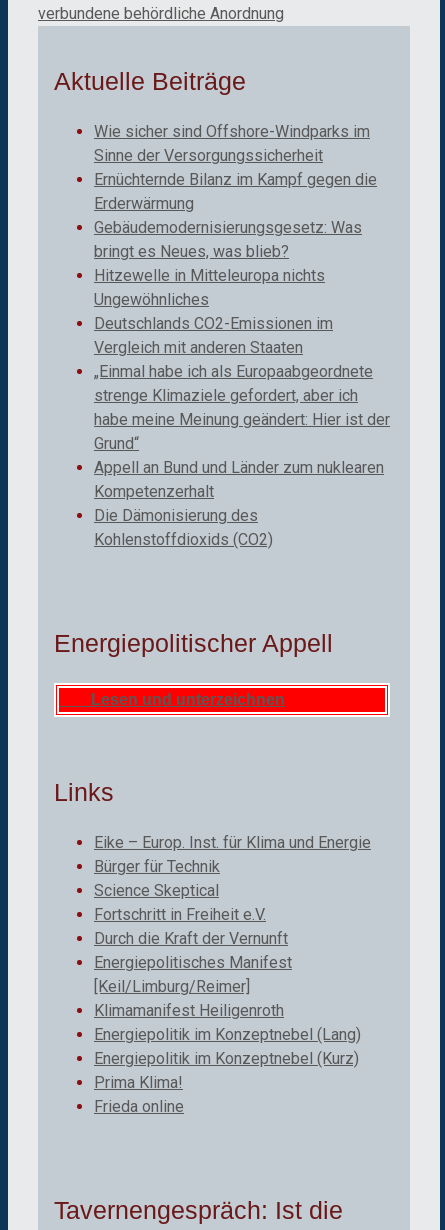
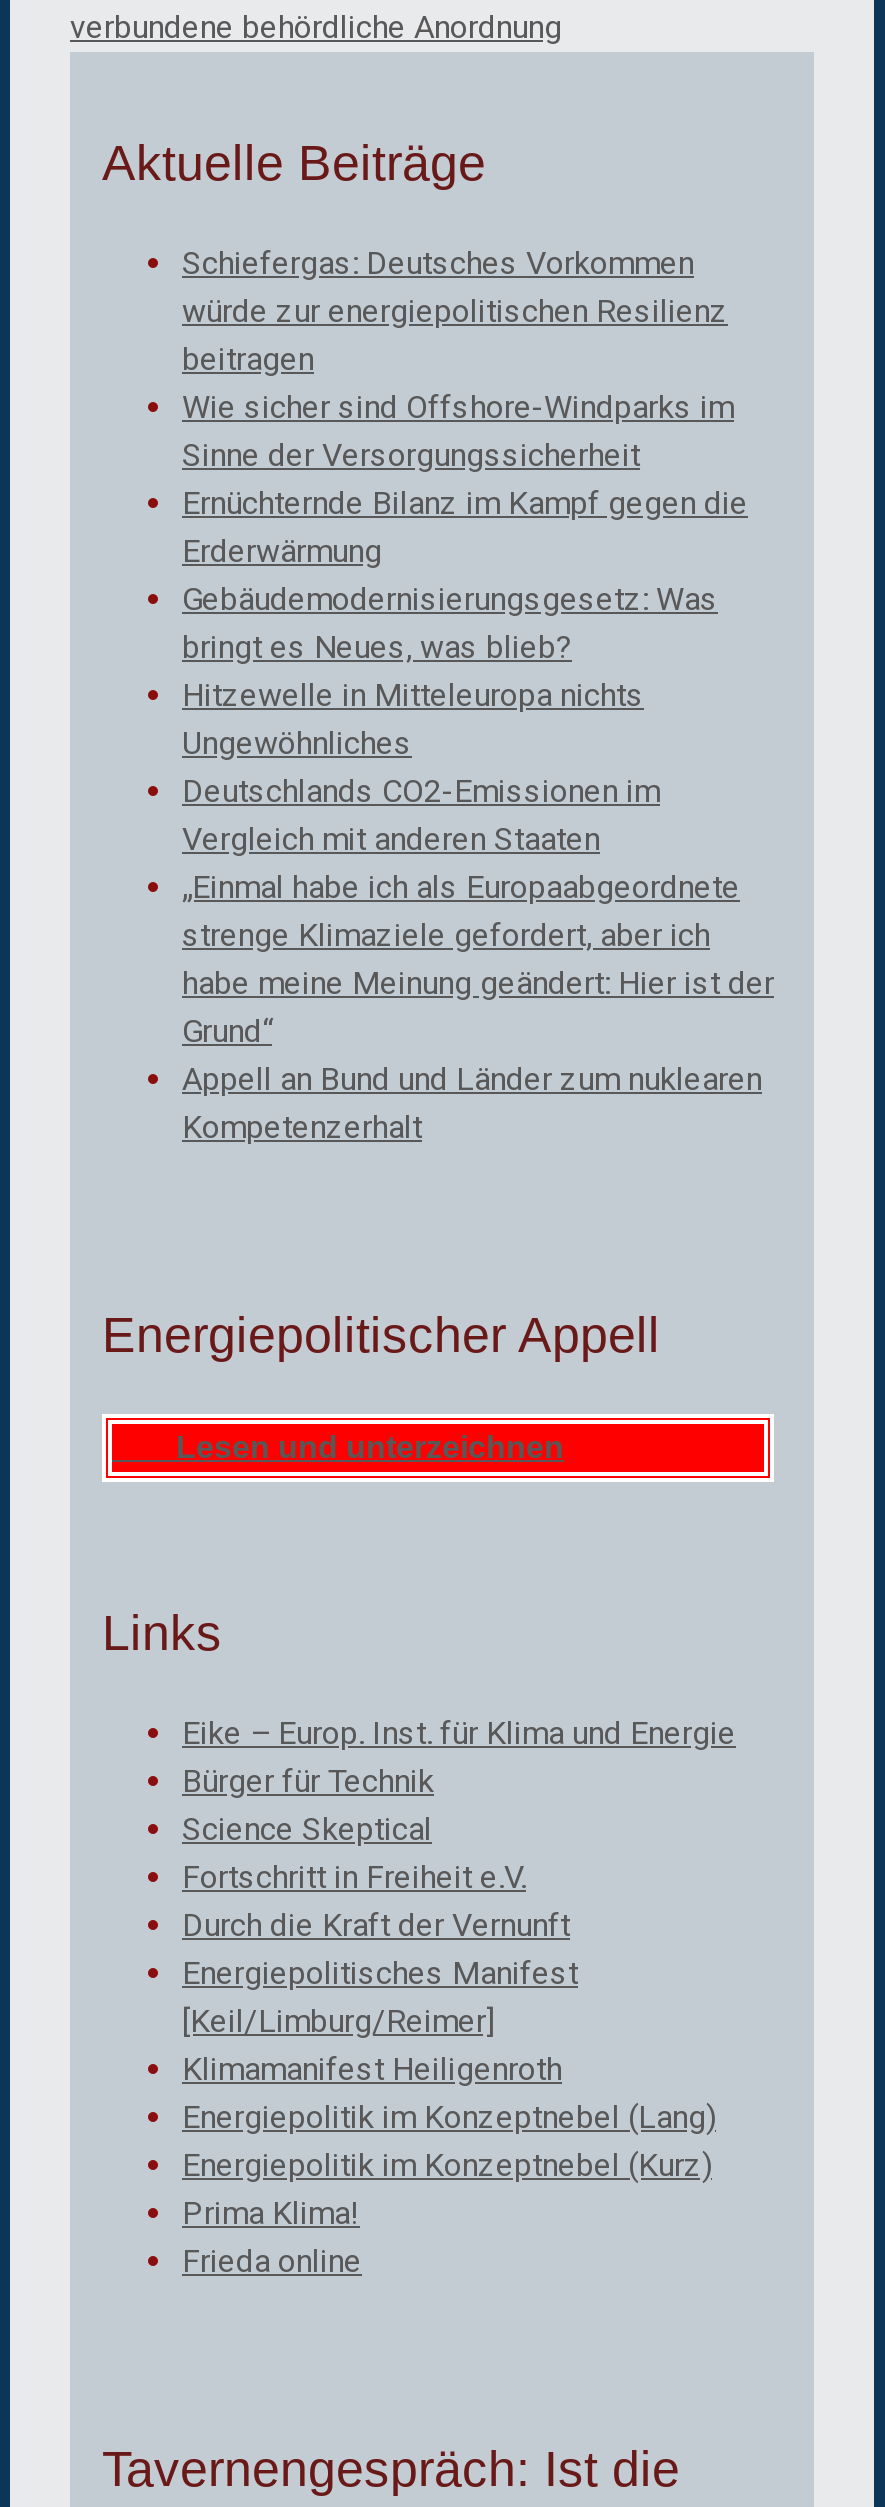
none -> [182,245,728,379] Schiefergas: Deutsches Vorkommen | würde zur energiepolitischen Resilienz | beitragen
moved [94,122,390,501] -> [182,389,774,1147]: Wie sicher sind Offshore-Windparks im | Sinne der Versorgungssicherheit | Ernüchternde Bilanz im Kampf gegen die | ... | Appell an Bund und Länder zum nuklearen | Kompetenzerhalt
[94,506,273,549] Die Dämonisierung des | Kohlenstoffdioxids (CO2) -> none

